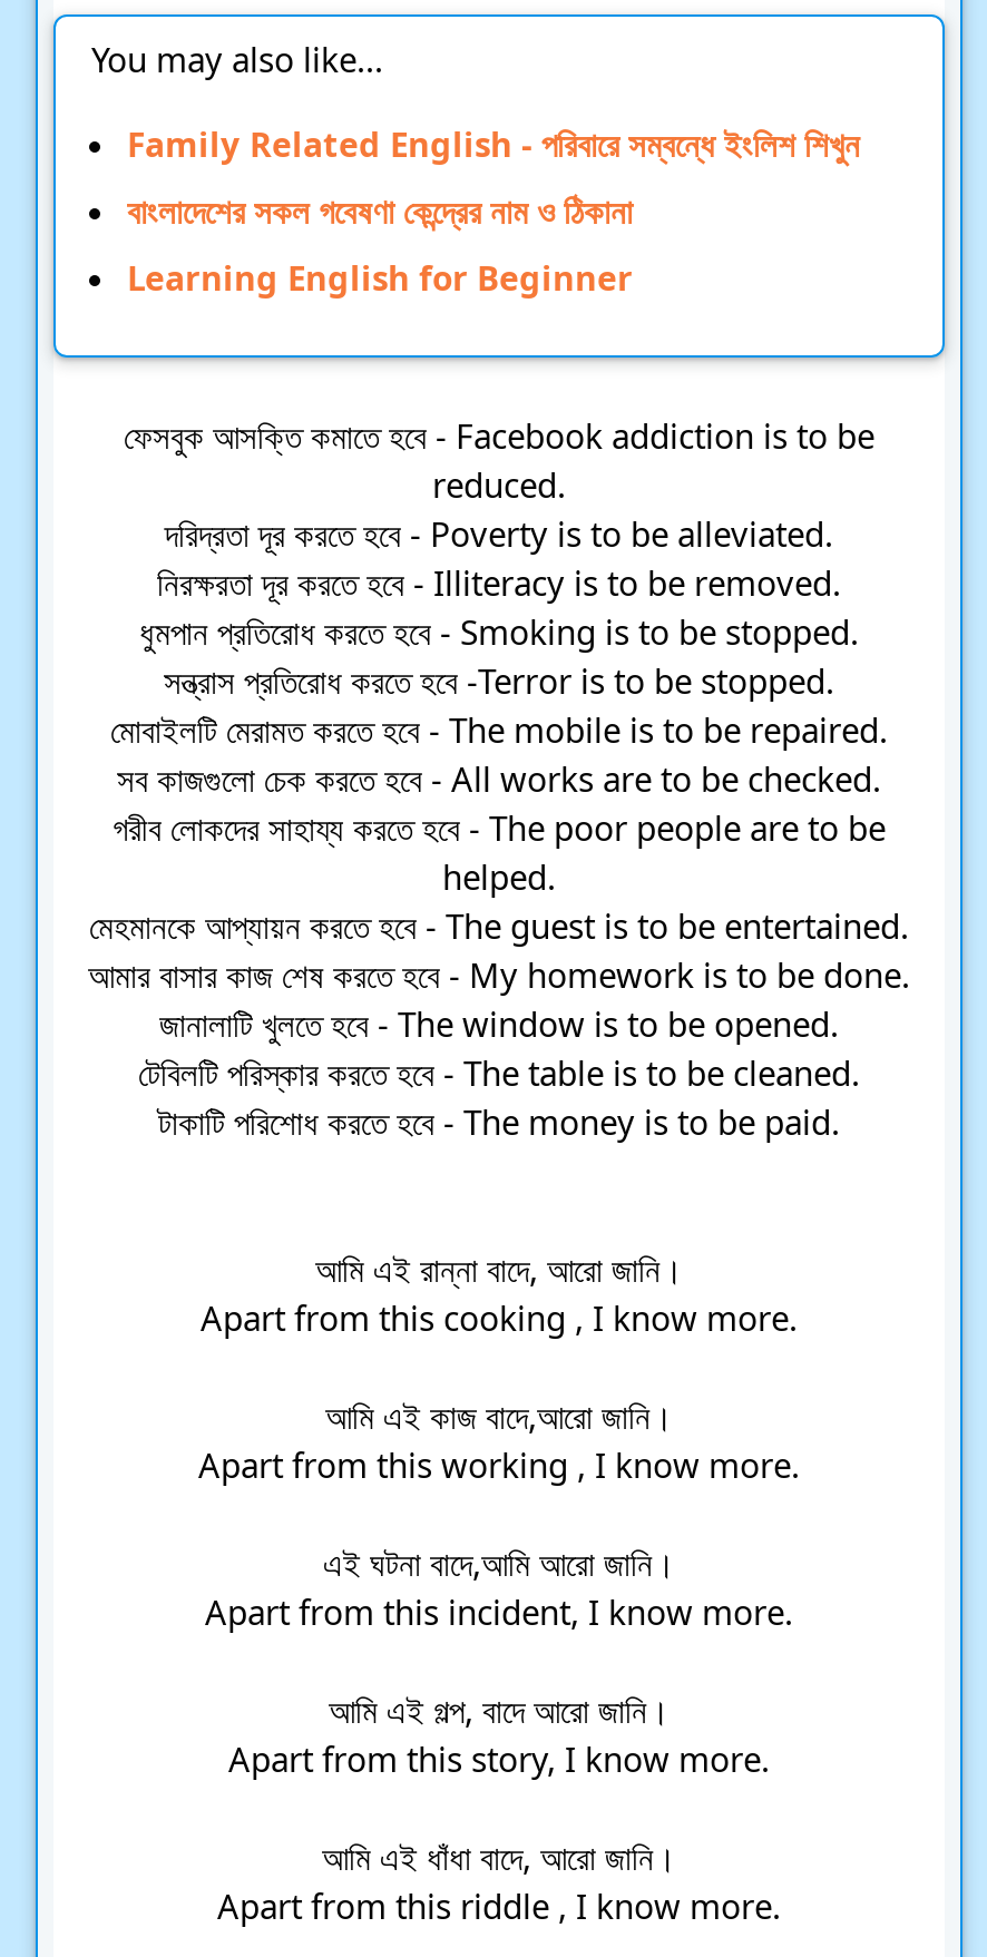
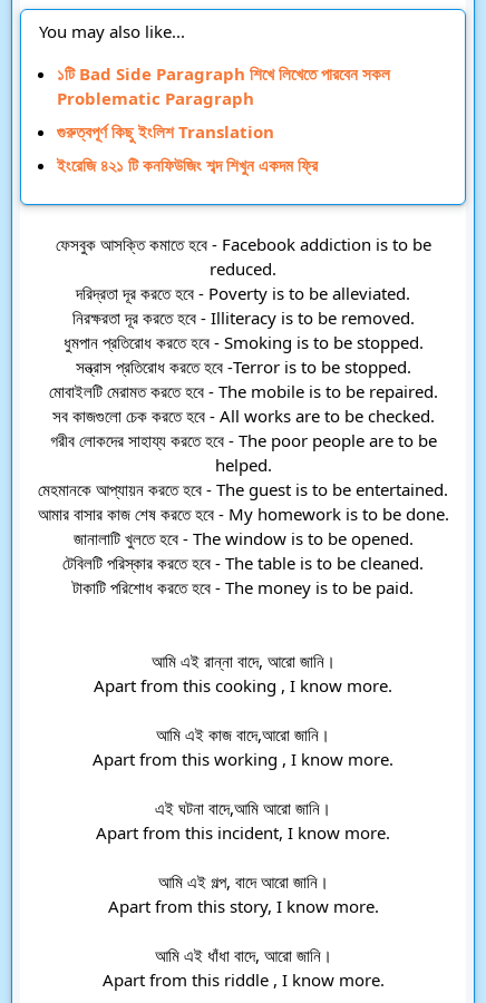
[127,121,860,166] Family Related English - পরিবারে সম্বন্ধে ইংলিশ শিখুন -> [57,62,390,109] ১টি Bad Side Paragraph শিখে লিখেতে পারবেন সকল | Problematic Paragraph
[127,188,633,233] বাংলাদেশের সকল গবেষণা কেন্দ্রের নাম ও ঠিকানা -> [57,120,274,143] গুরুত্বপূর্ণ কিছু ইংলিশ Translation
[127,255,633,300] Learning English for Beginner -> [57,154,318,176] ইংরেজি ৪২১ টি কনফিউজিং শব্দ শিখুন একদম ফ্রি

